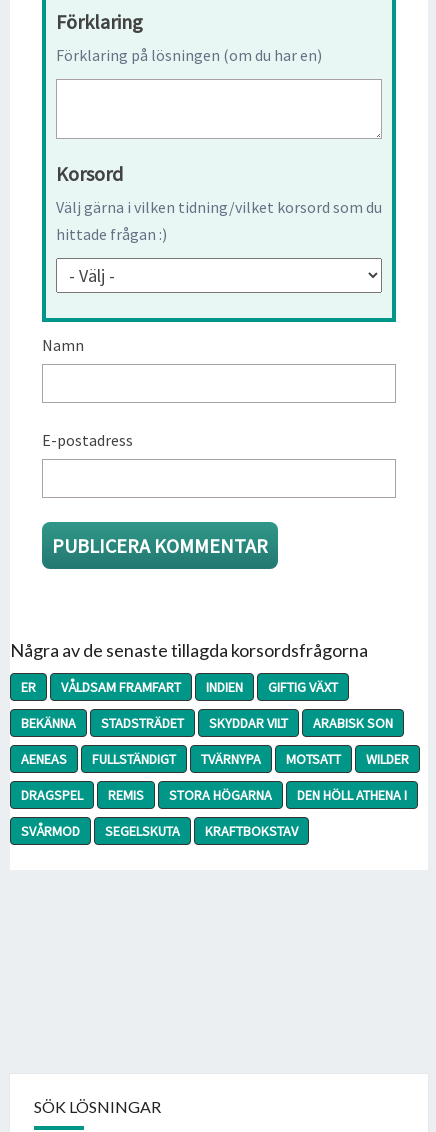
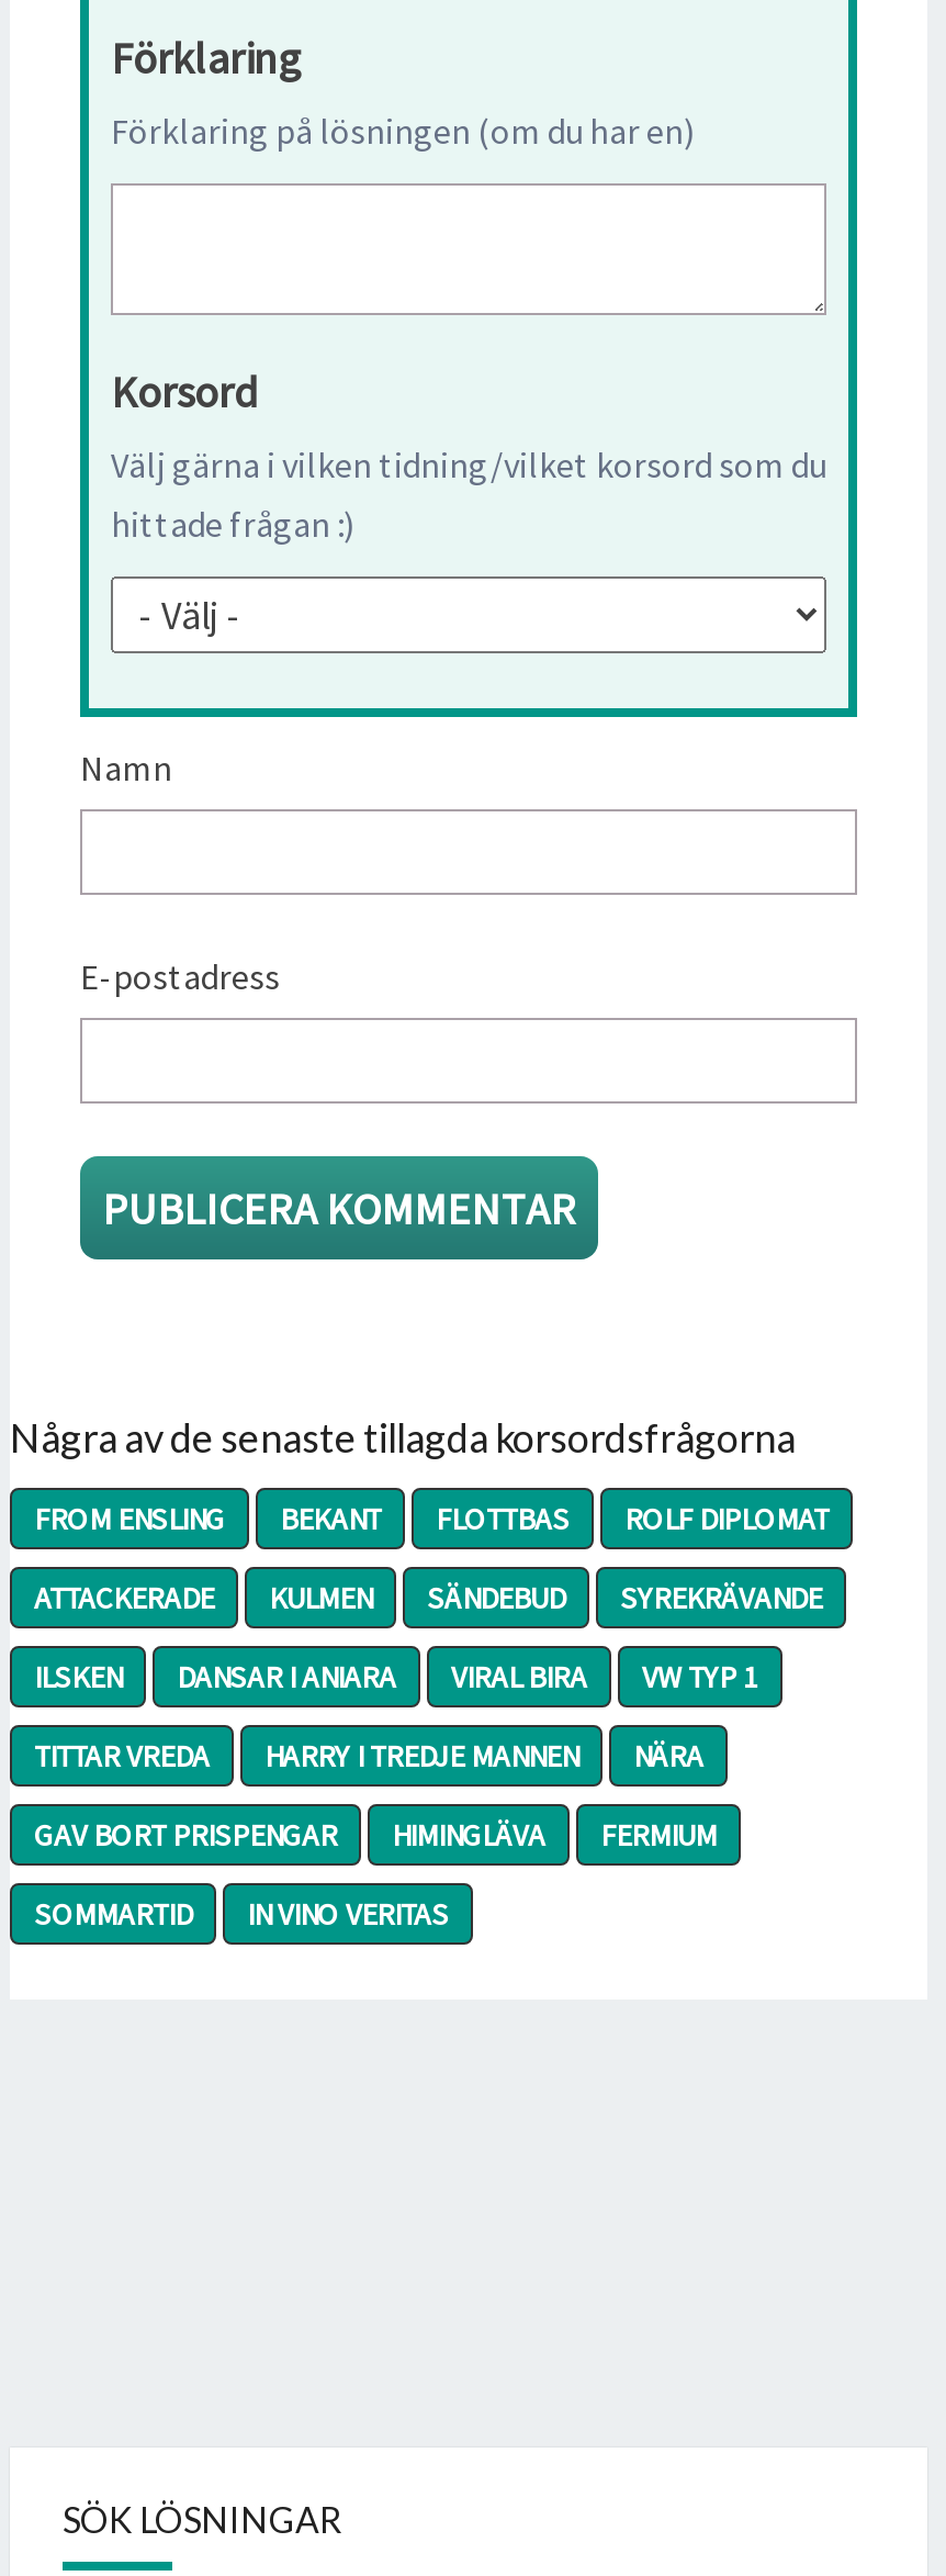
[21,678,409,840] ER | VÅLDSAM FRAMFART | INDIEN | GIFTIG VÄXT | BEKÄNNA | STADSTRÄDET | SKYDDAR VILT | ARABISK SON | AENEAS | FULLSTÄNDIGT | TVÄRNYPA | MOTSATT | WILDER | DRAGSPEL | REMIS | STORA HÖGARNA | DEN HÖLL ATHENA I | SVÅRMOD | SEGELSKUTA | KRAFTBOKSTAV -> [34,1499,829,1934] FROM ENSLING | BEKANT | FLOTTBAS | ROLF DIPLOMAT | ATTACKERADE | KULMEN | SÄNDEBUD | SYREKRÄVANDE | ILSKEN | DANSAR I ANIARA | VIRAL BIRA | VW TYP 1 | TITTAR VREDA | HARRY I TREDJE MANNEN | NÄRA | GAV BORT PRISPENGAR | HIMINGLÄVA | FERMIUM | SOMMARTID | IN VINO VERITAS

